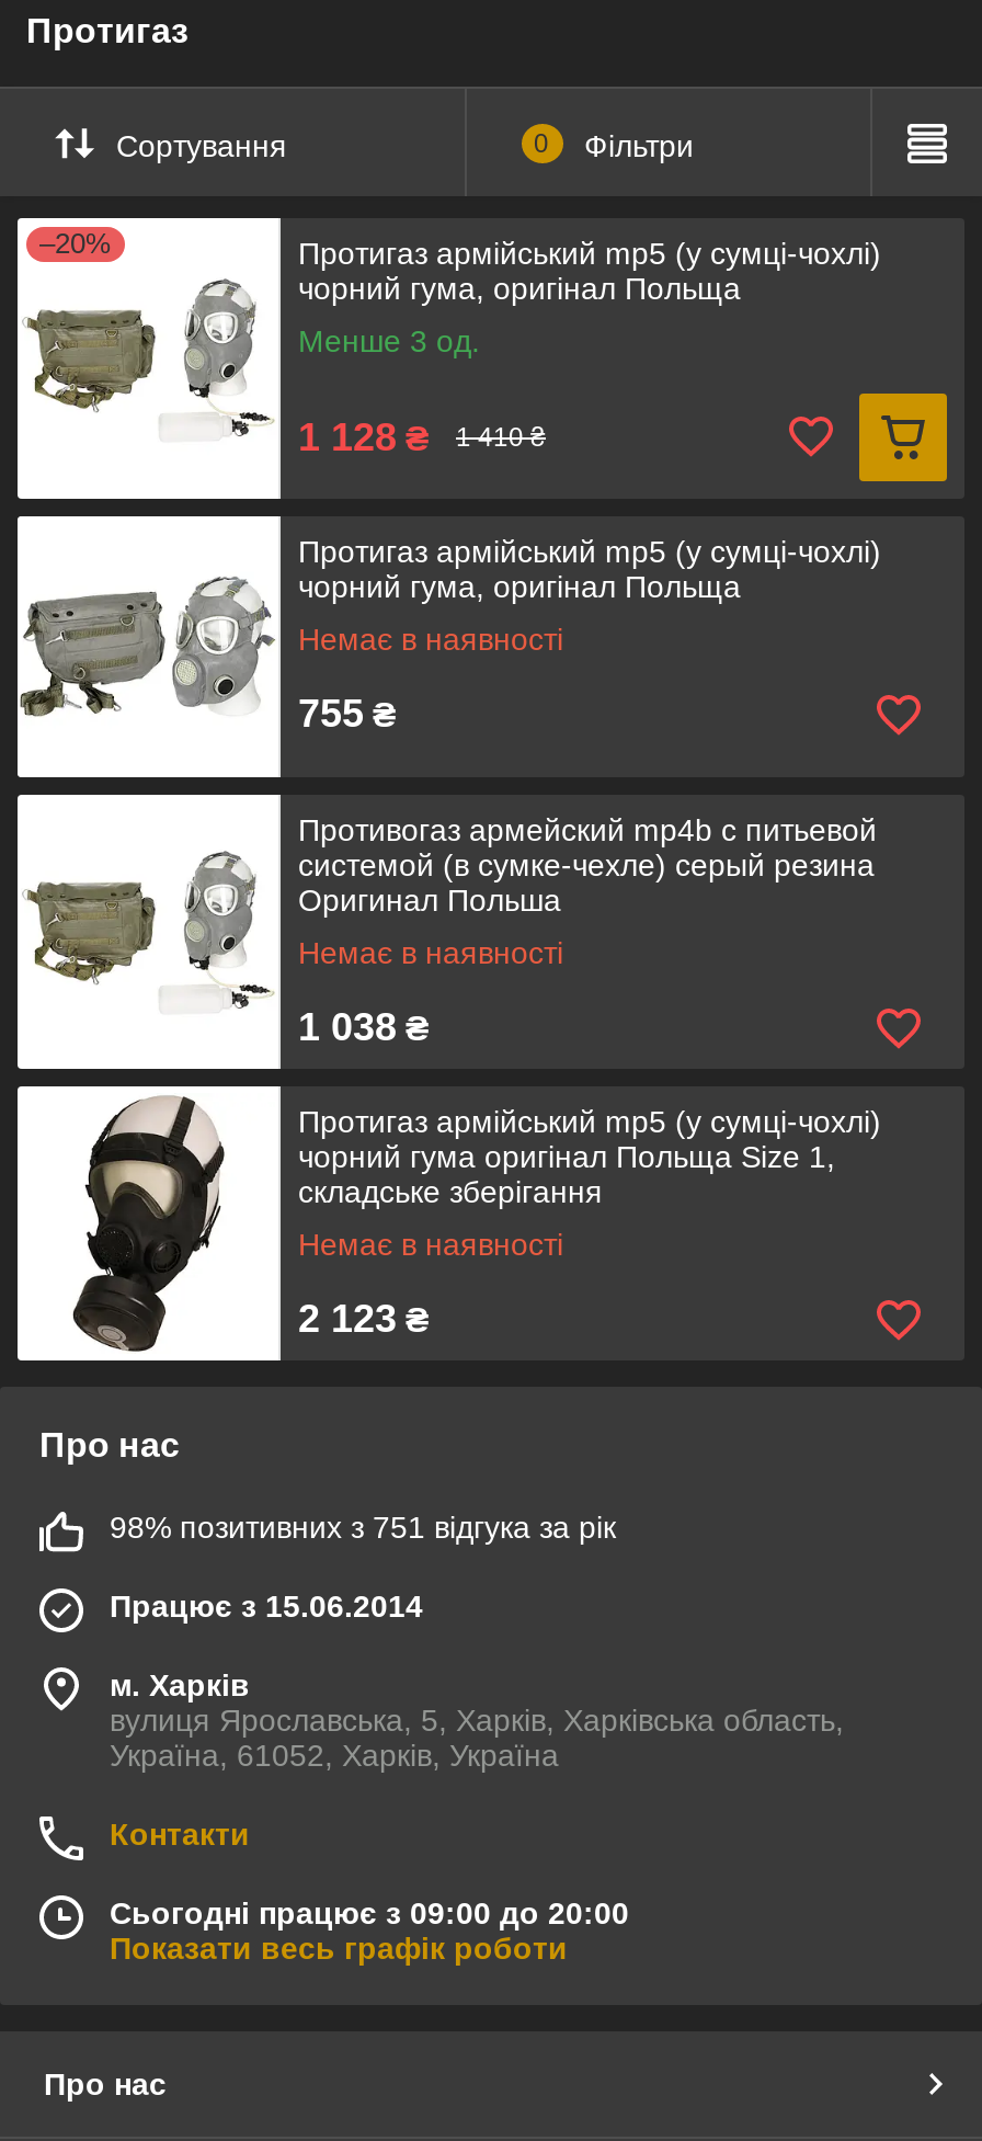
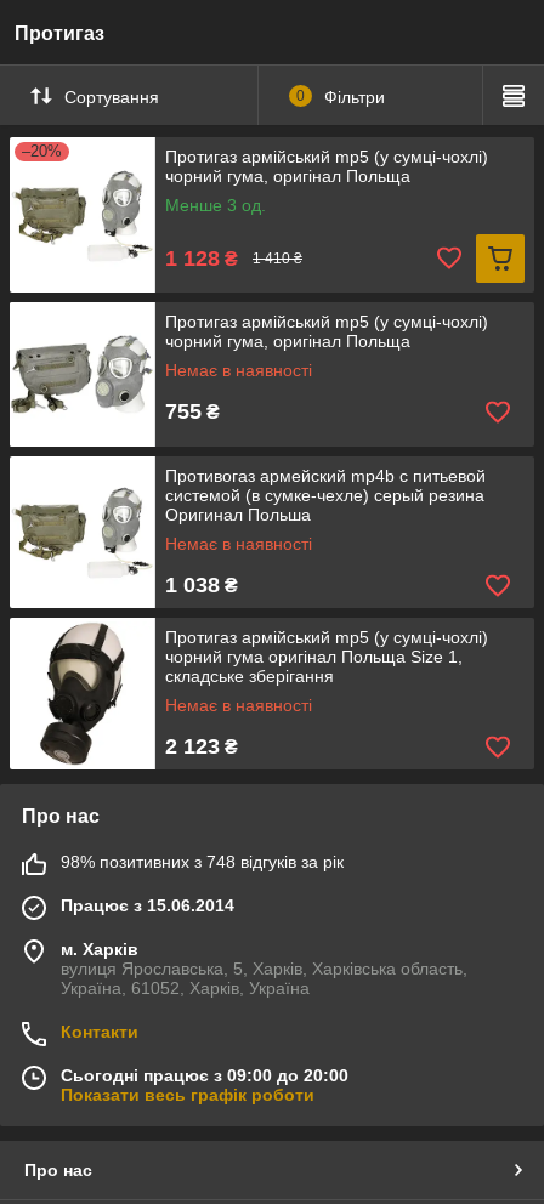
[110,1510,616,1545] 98% позитивних з 751 відгука за рік -> [61,852,344,871] 98% позитивних з 748 відгуків за рік

